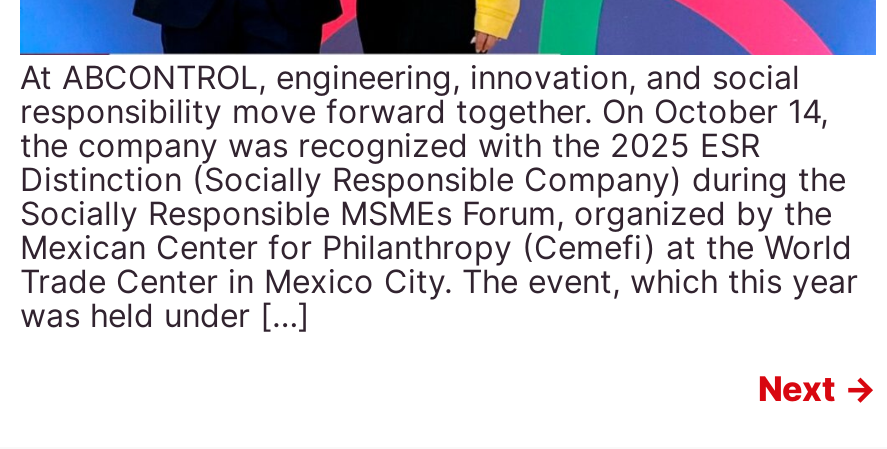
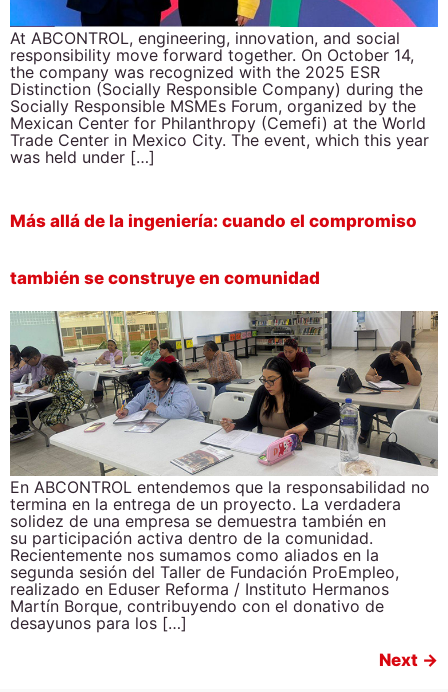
none -> [9,310,439,632] [image] | En ABCONTROL entendemos que la responsabilidad no | termina en la entrega de un proyecto. La verdadera | solidez de una empresa se demuestra también en | su participación activa dentro de la comunidad. | Recientemente nos sumamos como aliados en la | segunda sesión del Taller de Fundación ProEmpleo, | realizado en Eduser Reforma / Instituto Hermanos | Martín Borque, contribuyendo con el donativo de | desayunos para los […]
none -> [10,210,417,287] Más allá de la ingeniería: cuando el compromiso | también se construye en comunidad

